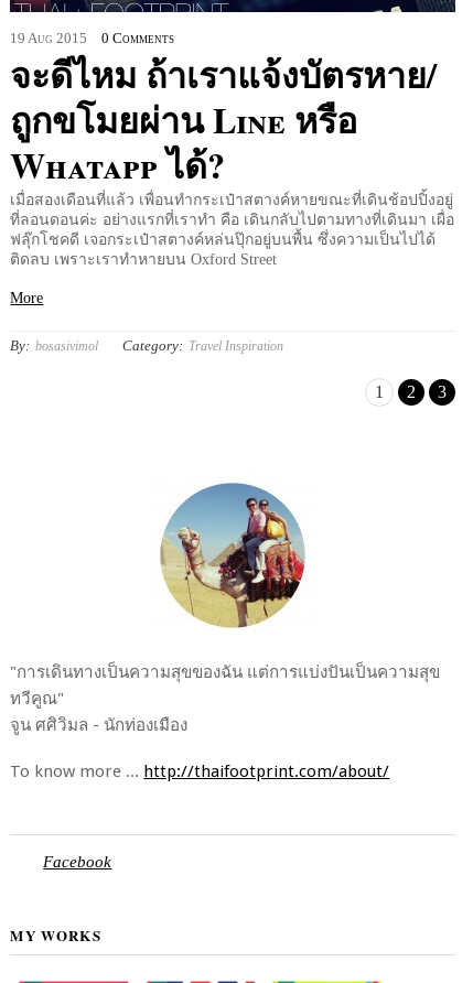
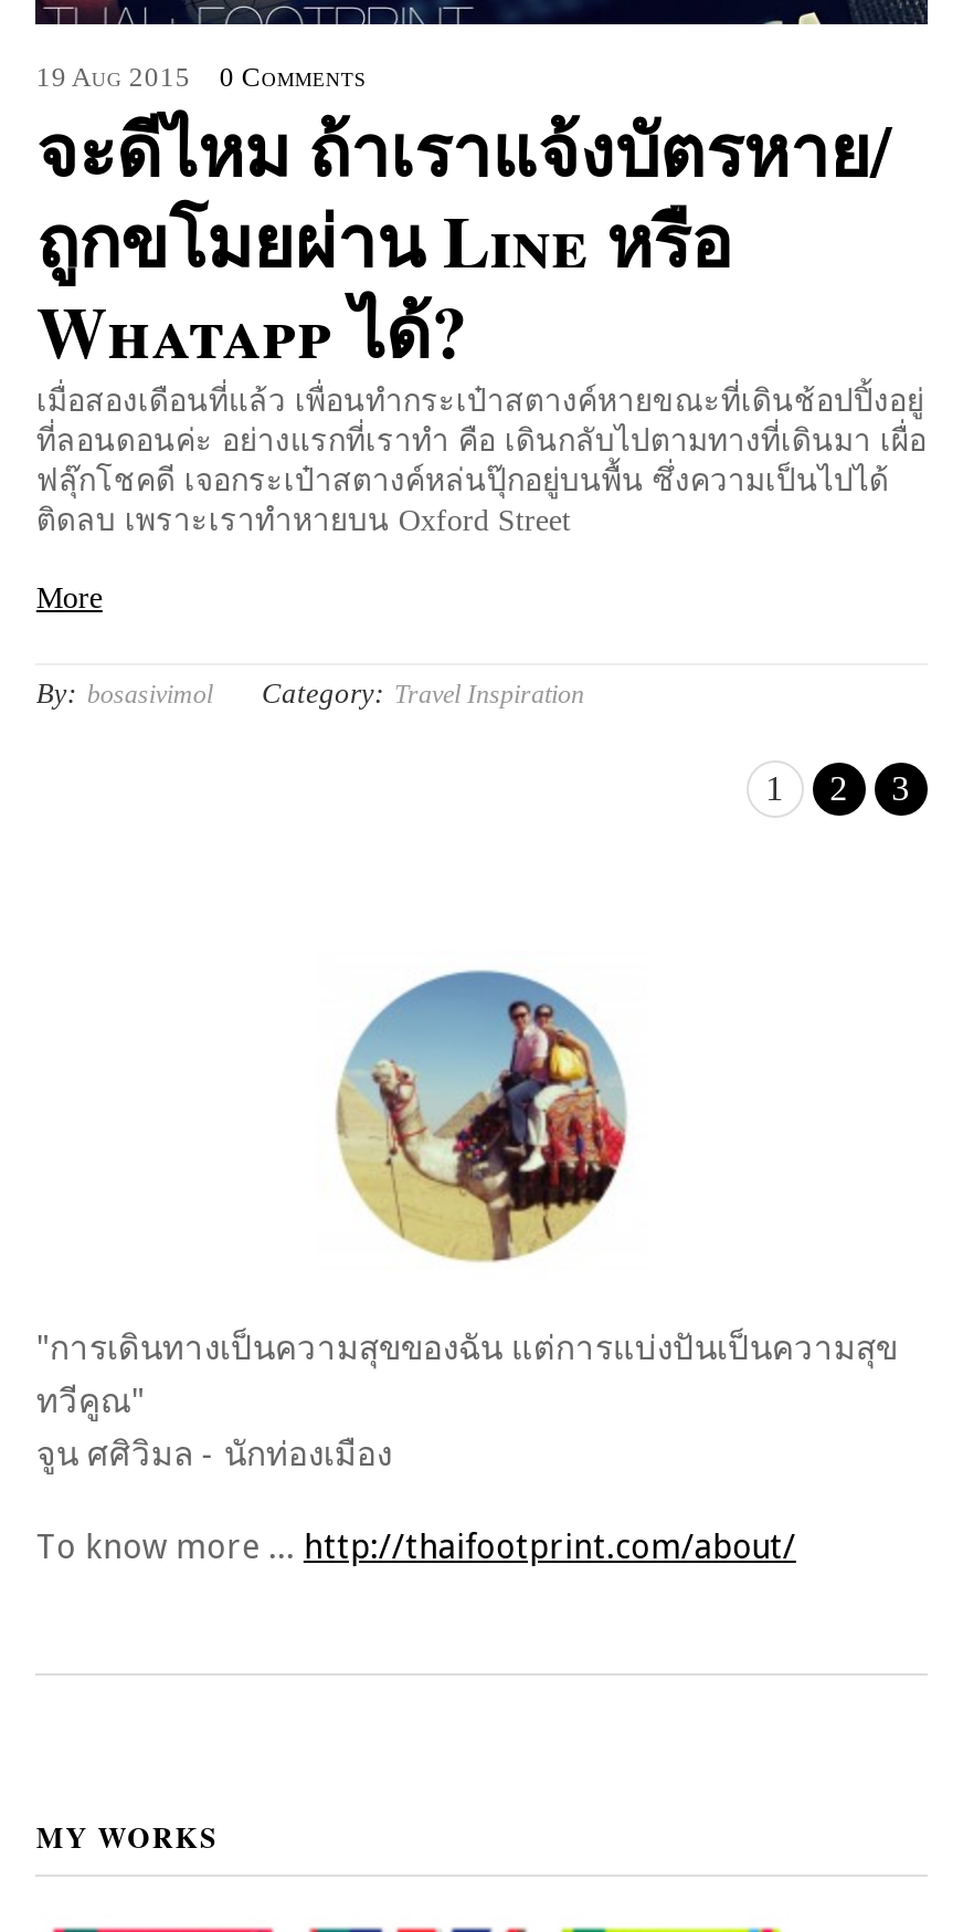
[43,853,112,870] Facebook -> none

